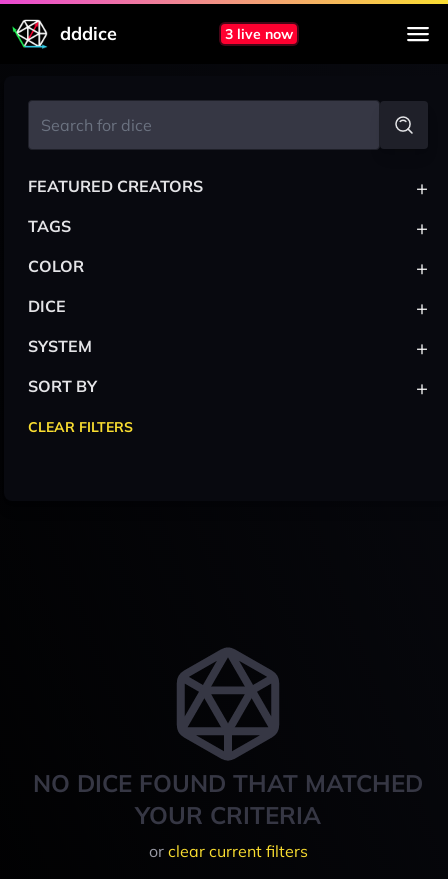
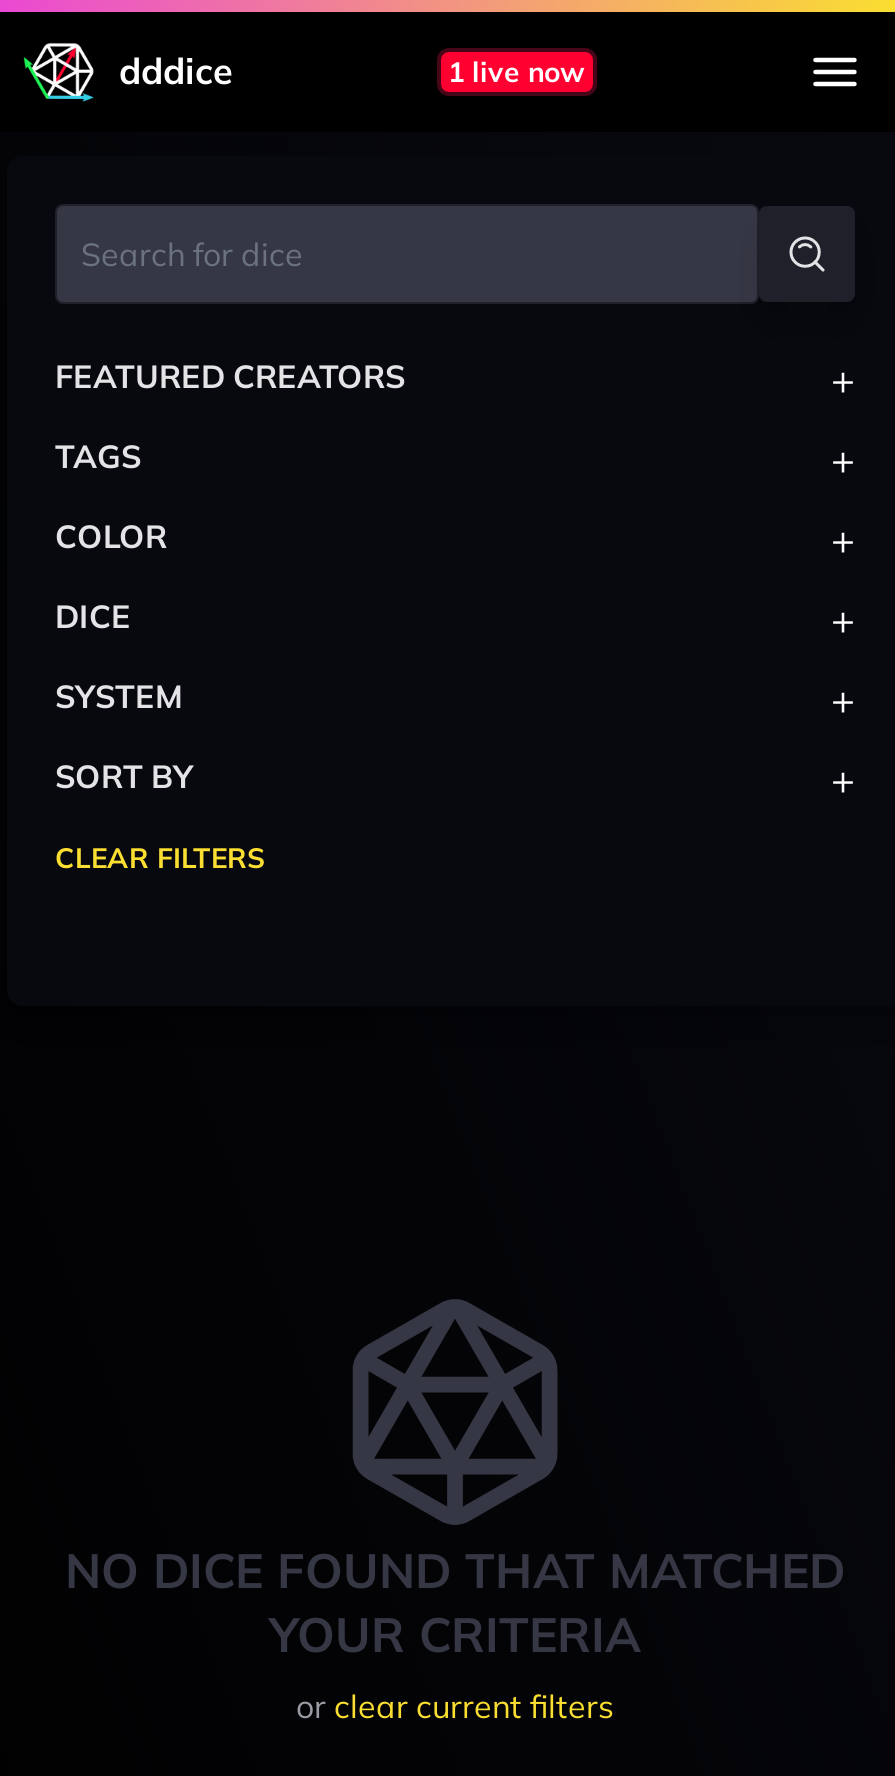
[224,25,292,43] 3 live now -> [448,54,584,90] 1 live now

